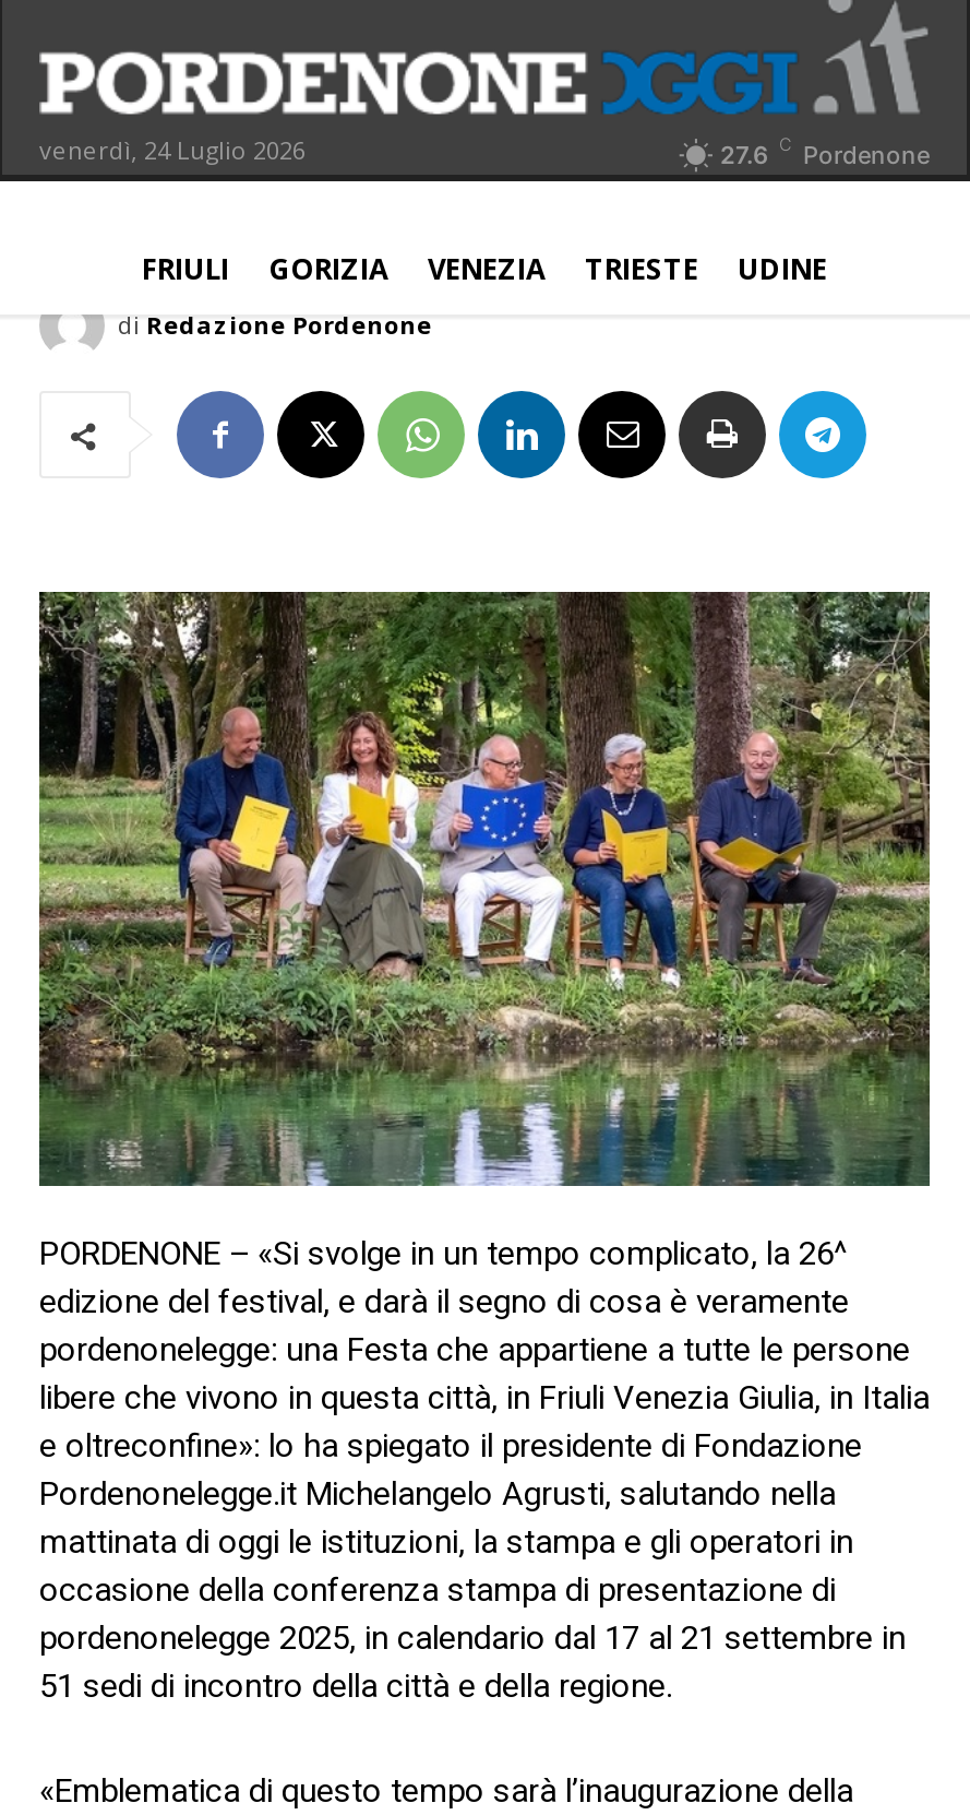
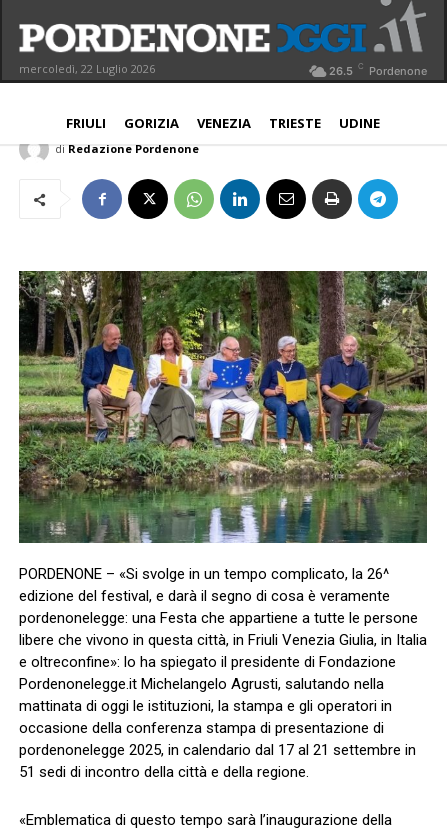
[39,133,306,166] venerdì, 24 Luglio 2026 -> [19,61,155,76] mercoledì, 22 Luglio 2026
[720,133,930,170] 27.6 C Pordenone -> [329,61,427,78] 26.5 C Pordenone

